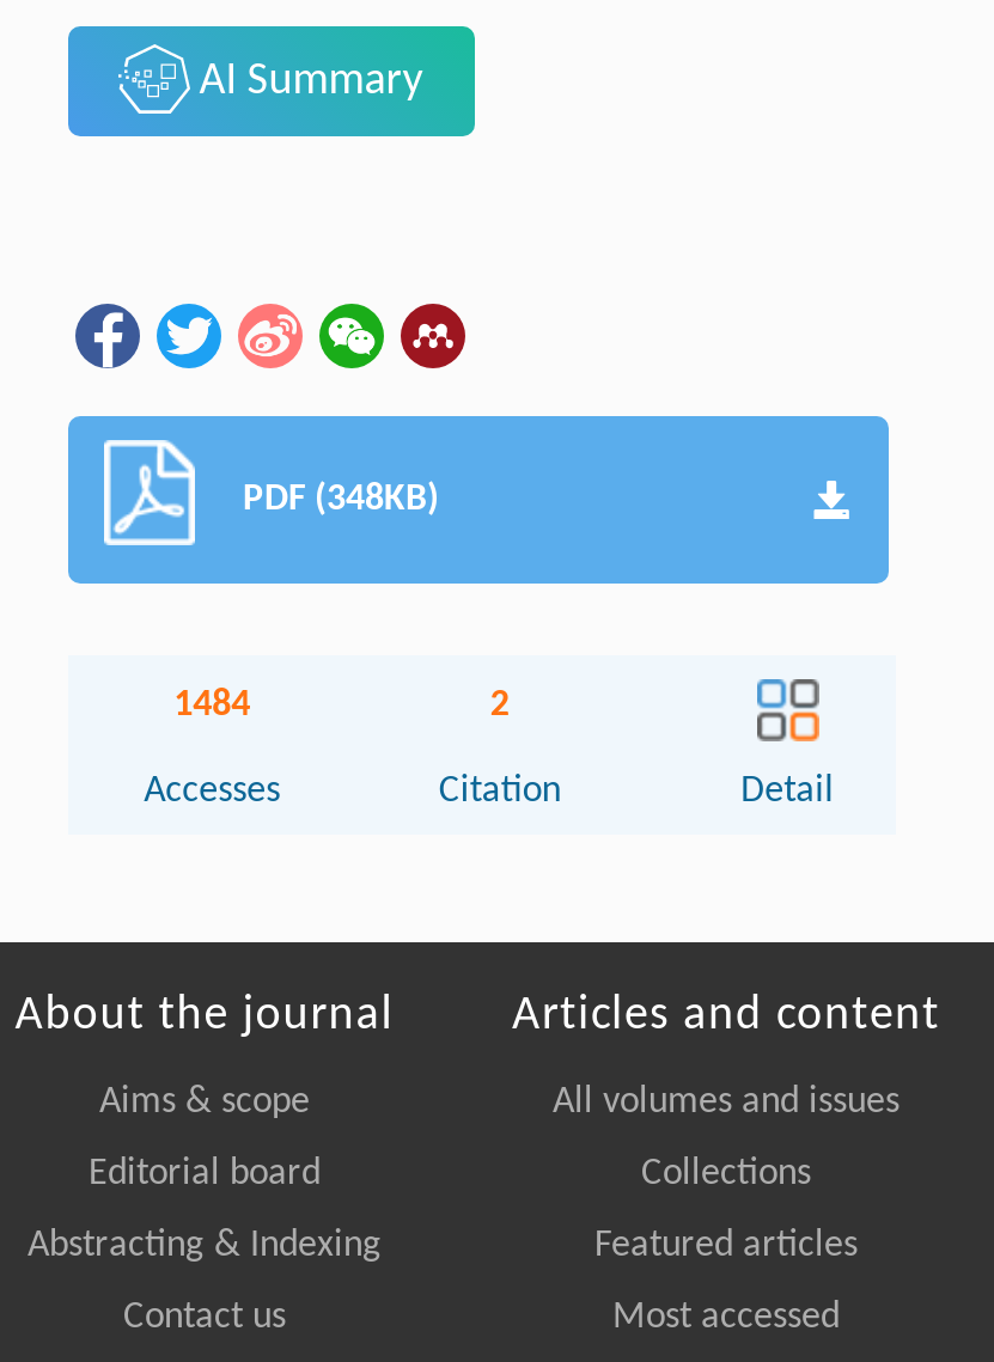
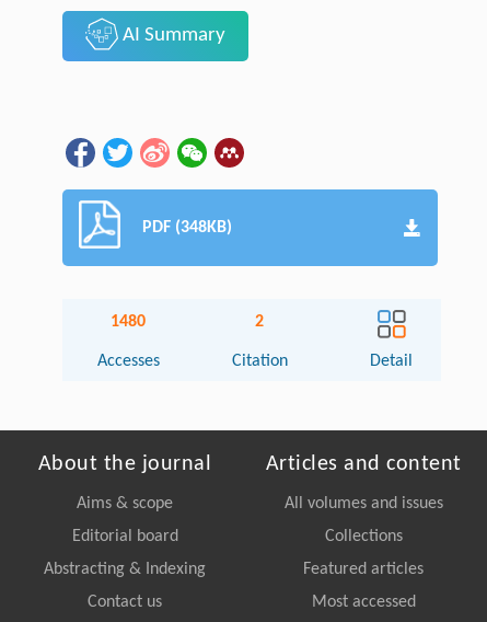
[174,686,250,725] 1484 -> [111,313,146,330] 1480

